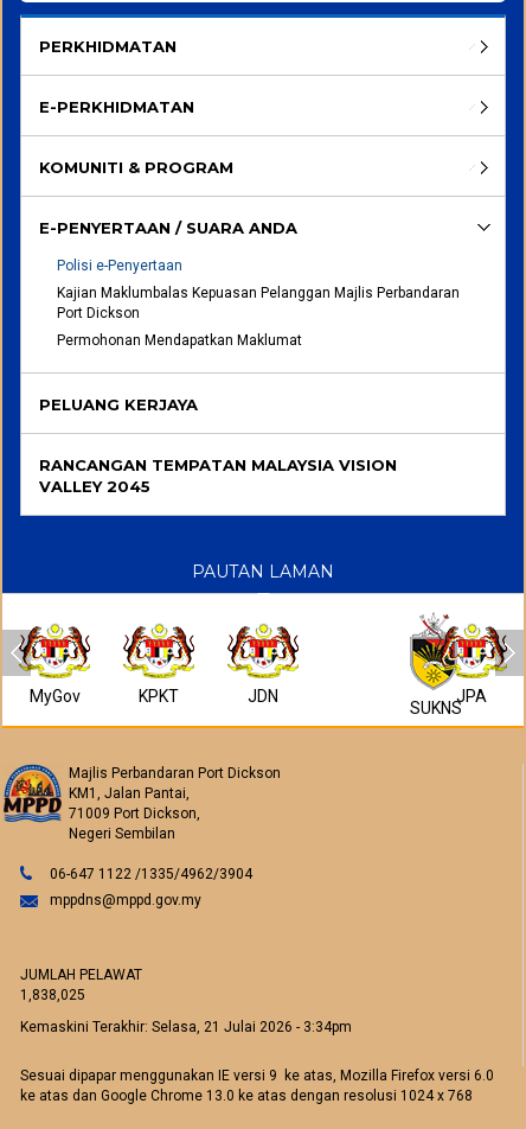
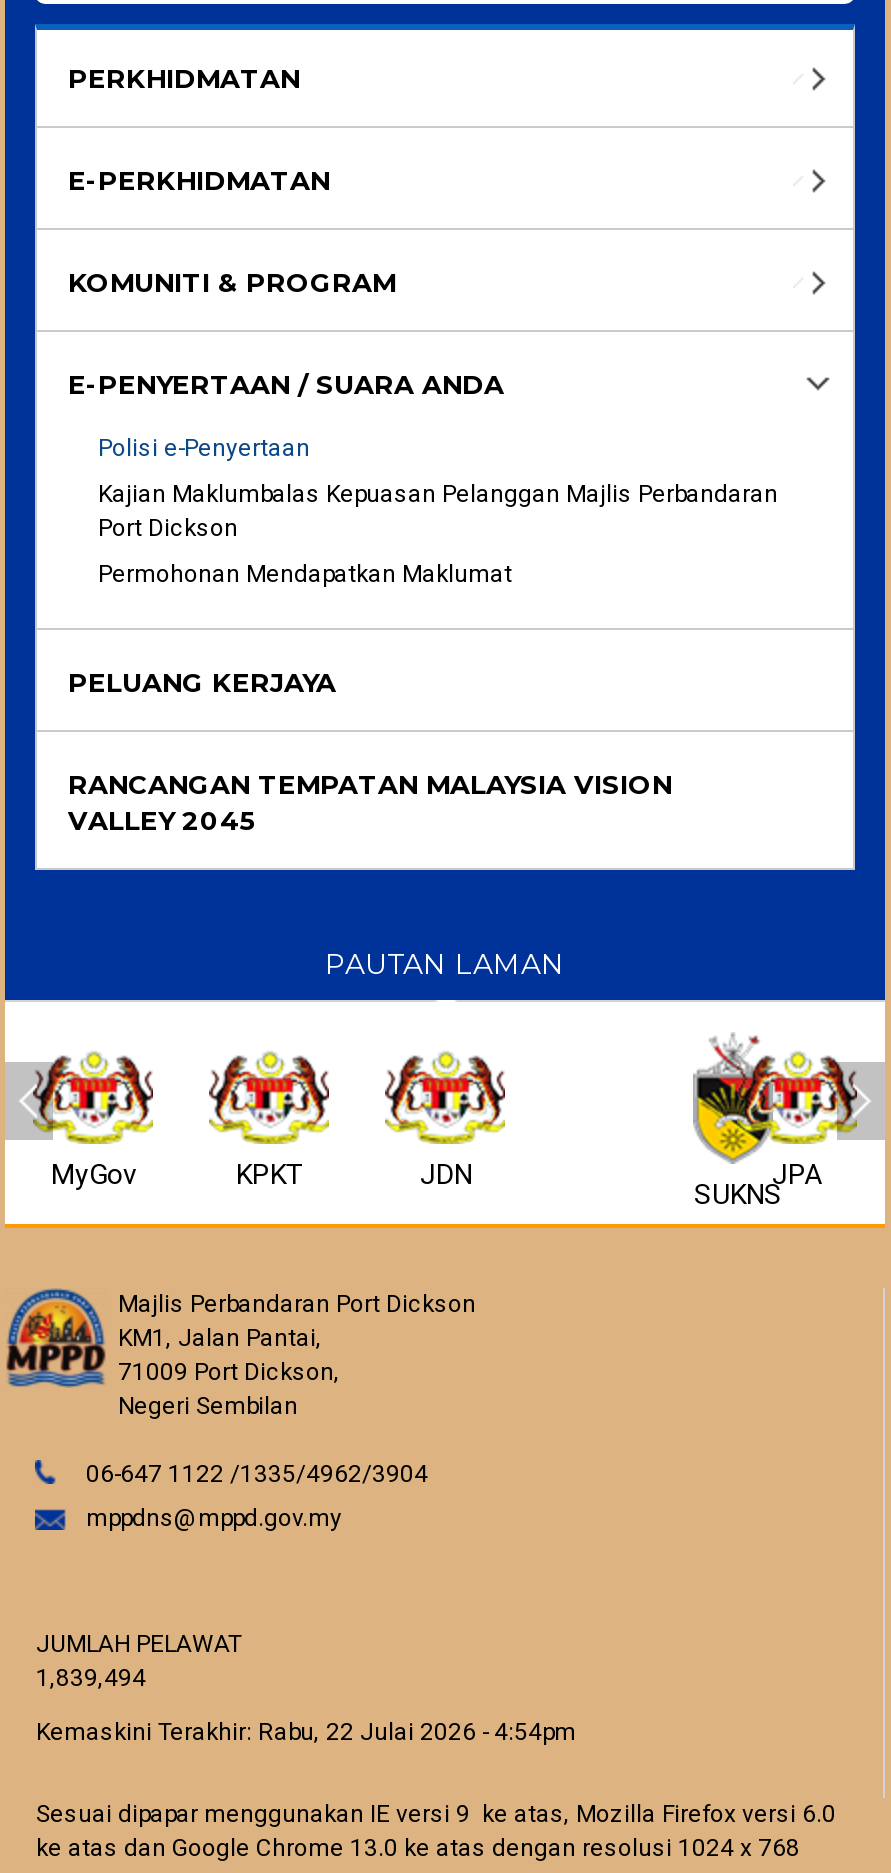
[21,987,86,1003] 1,838,025 -> [36,1664,146,1692] 1,839,494
[21,1019,352,1035] Kemaskini Terakhir: Selasa, 21 Julai 2026 - 3:34pm -> [36,1718,576,1746] Kemaskini Terakhir: Rabu, 22 Julai 2026 - 4:54pm

